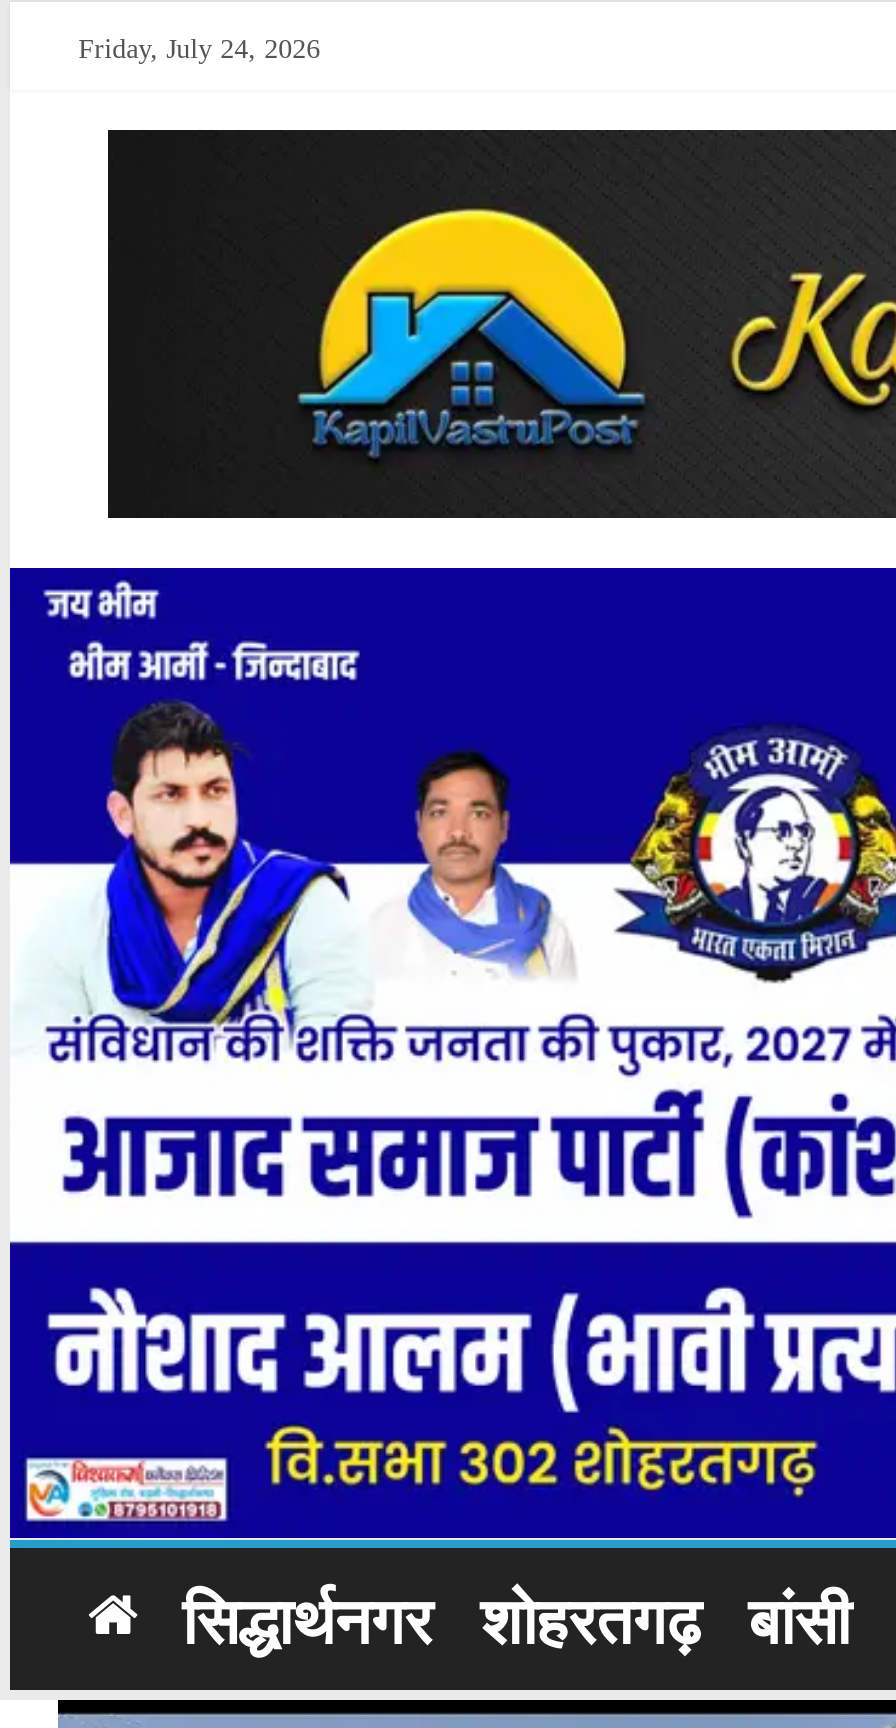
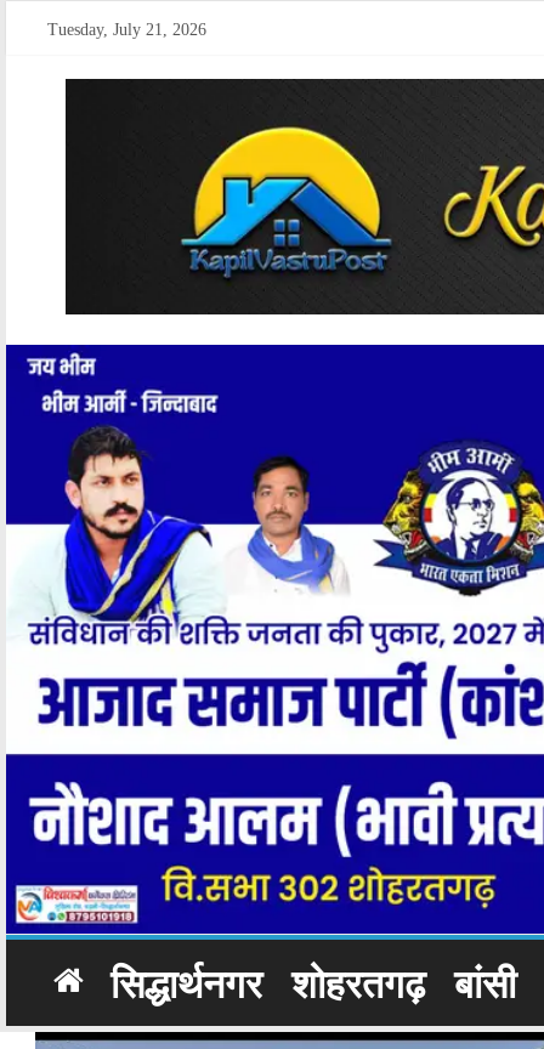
[78,34,320,64] Friday, July 24, 2026 -> [47,21,207,39] Tuesday, July 21, 2026

